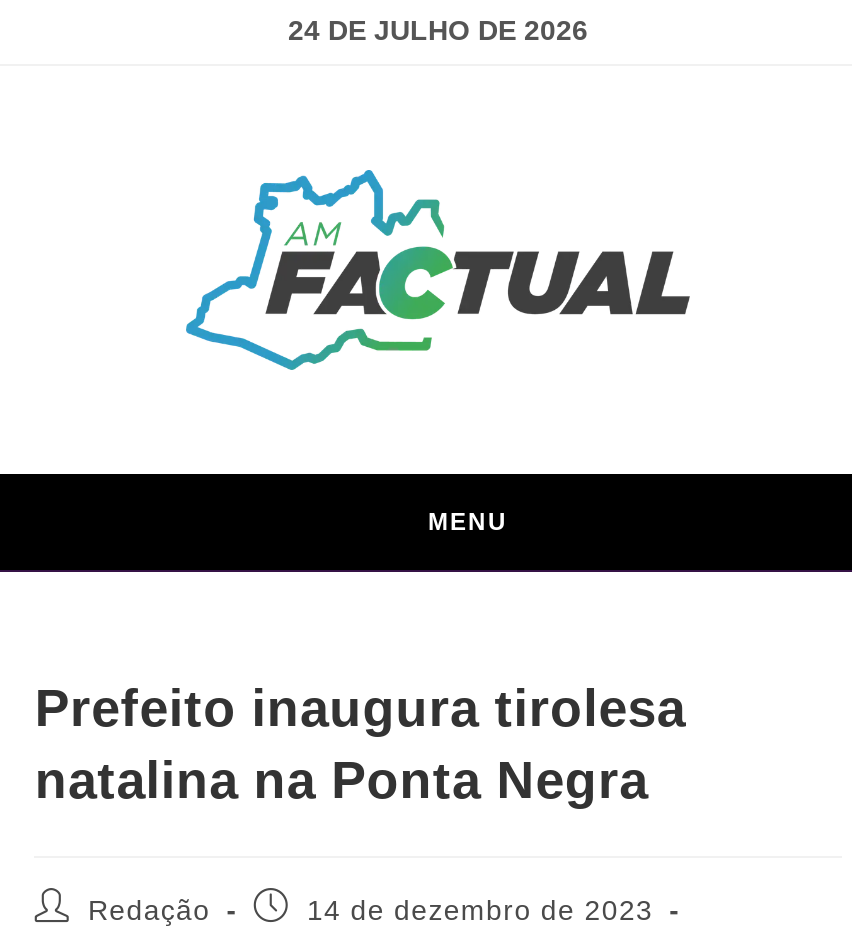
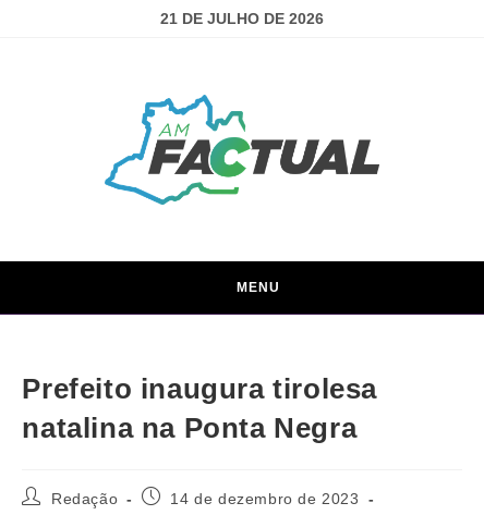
[288,14,588,46] 24 DE JULHO DE 2026 -> [160,10,324,27] 21 DE JULHO DE 2026

